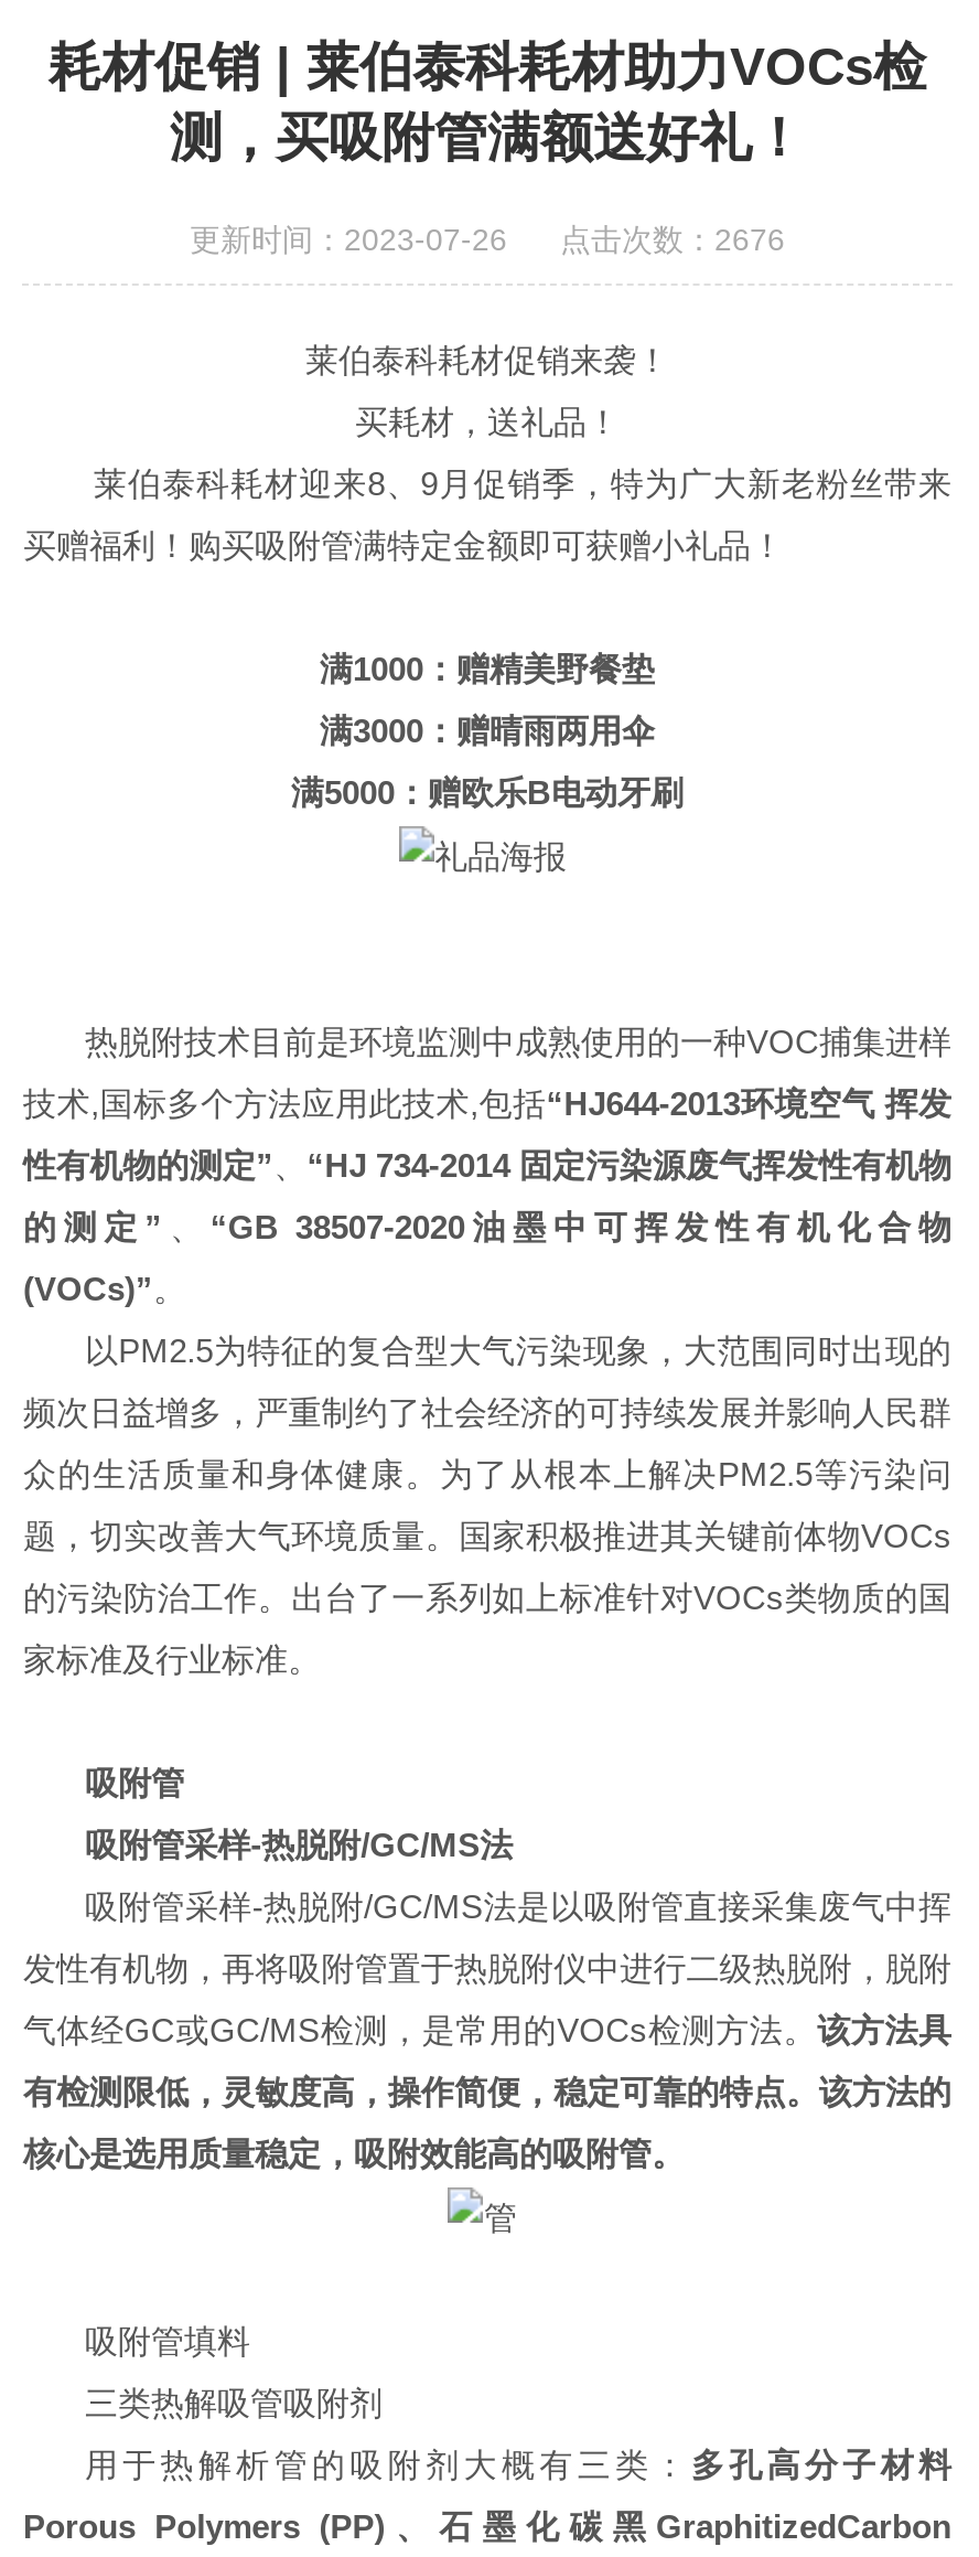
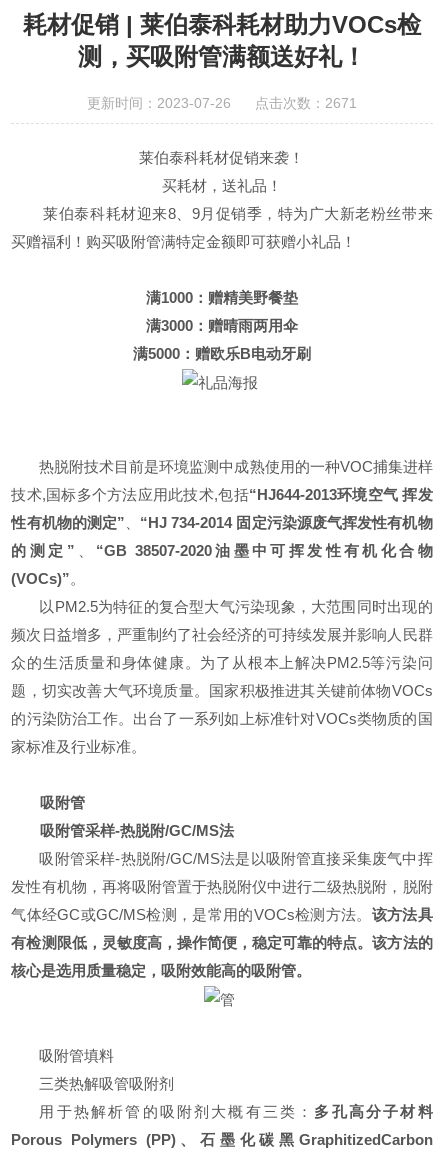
[190,222,785,257] 更新时间：2023-07-26 点击次数：2676 -> [87,95,357,111] 更新时间：2023-07-26 点击次数：2671

